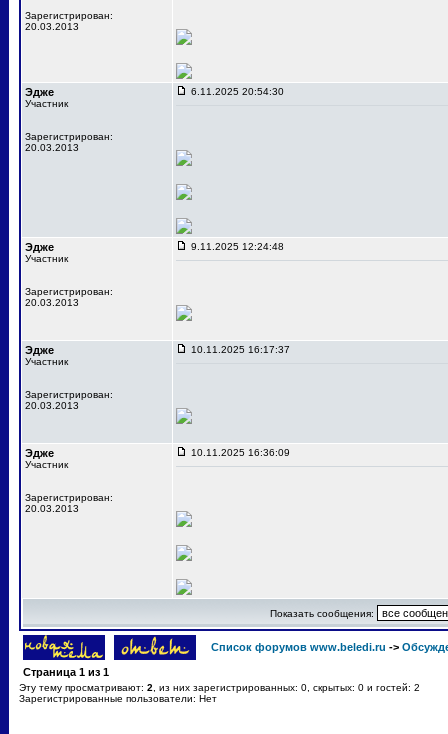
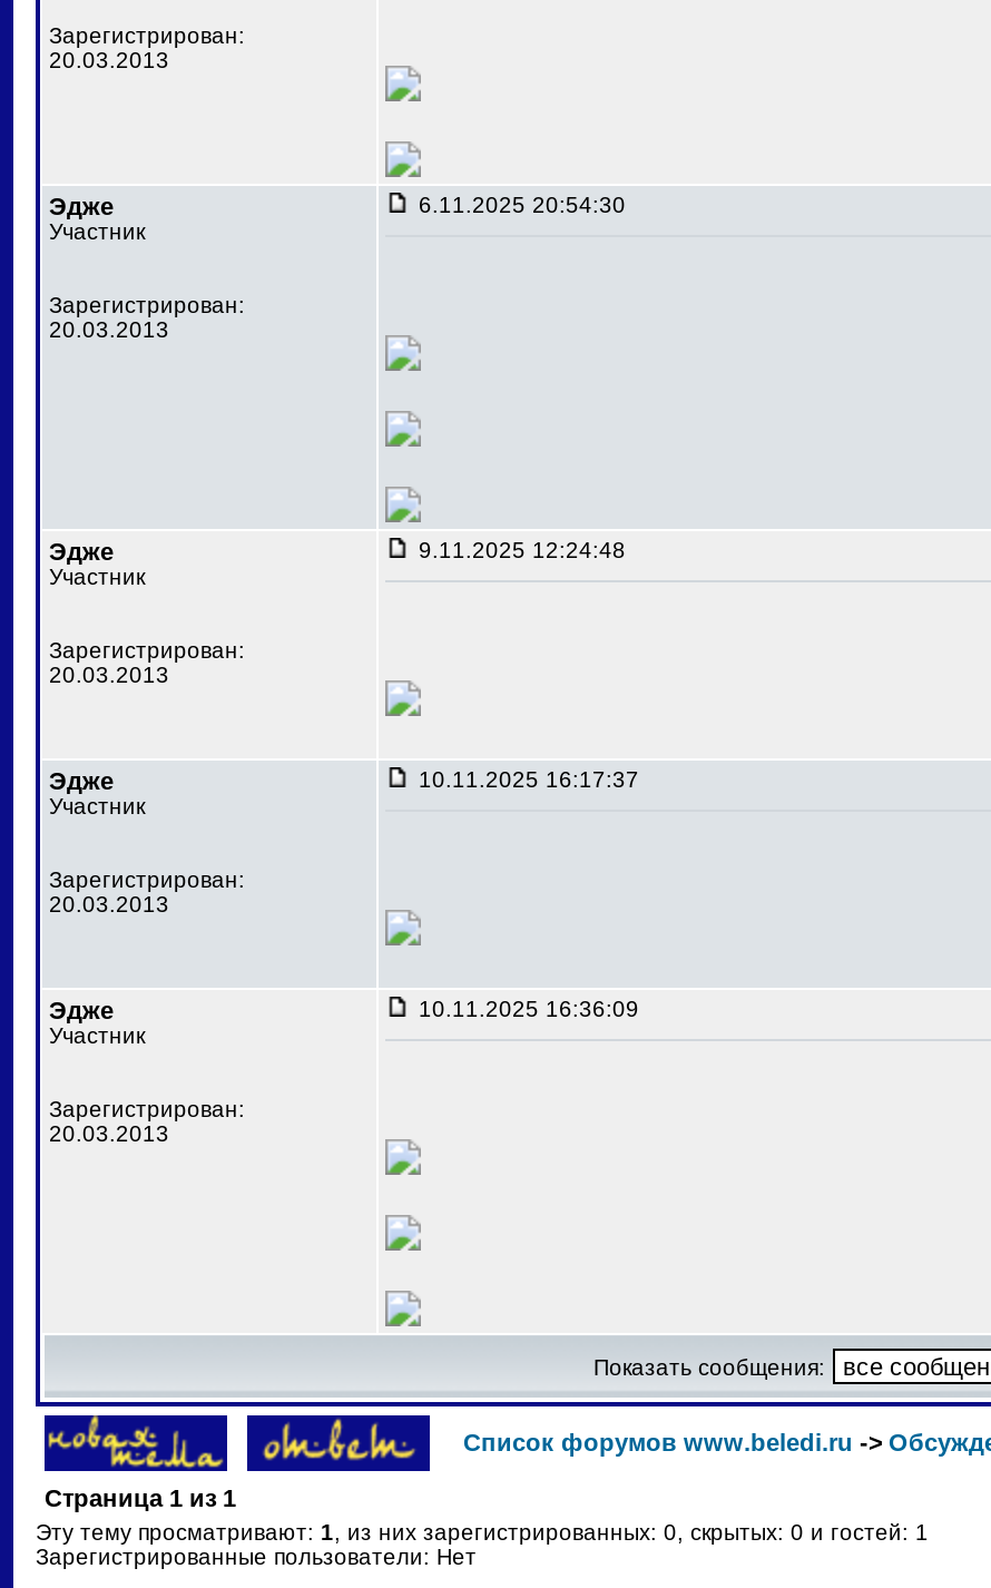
[19,682,420,693] Эту тему просматривают: 2, из них зарегистрированных: 0, скрытых: 0 и гостей: 2 -> [36,1520,929,1545] Эту тему просматривают: 1, из них зарегистрированных: 0, скрытых: 0 и гостей: 1

